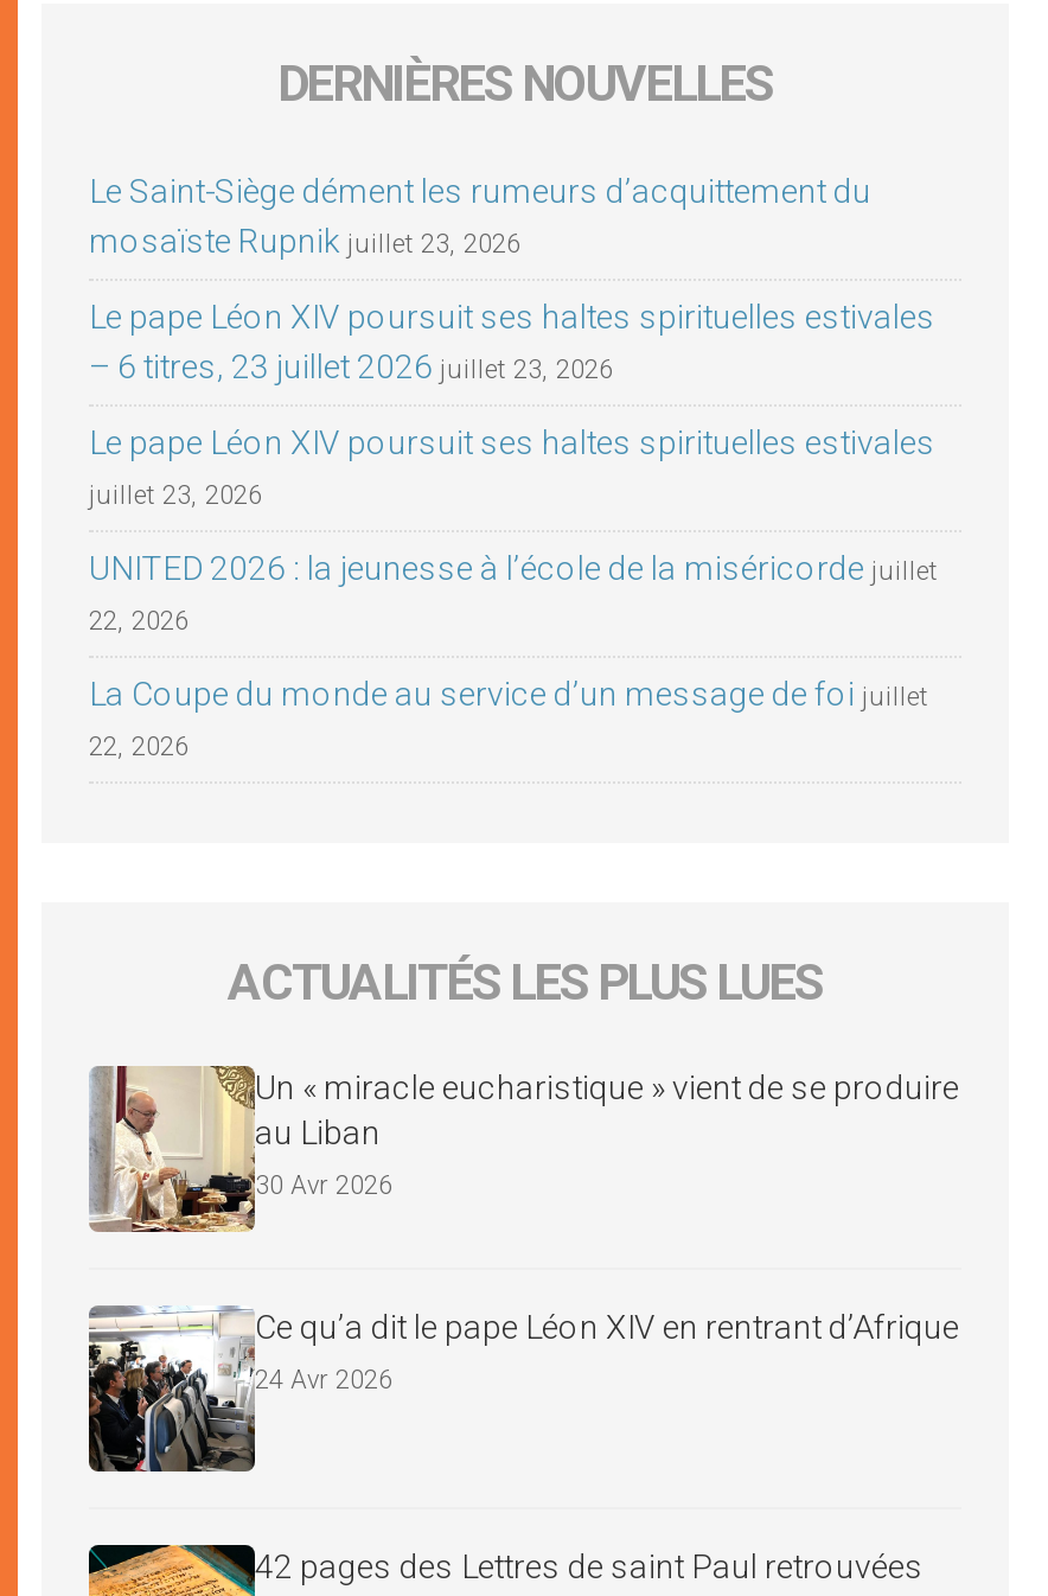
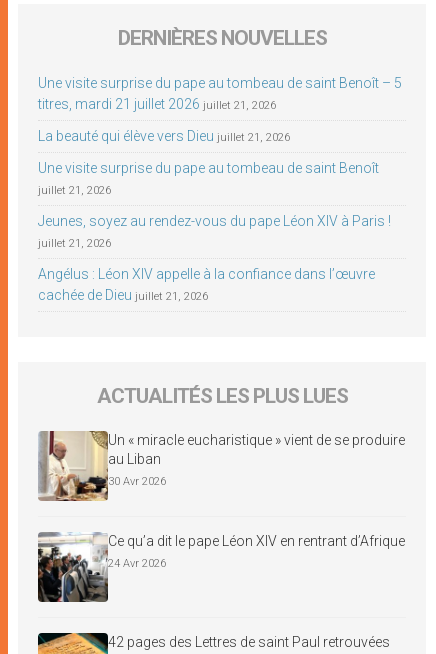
[89,172,938,763] Le Saint-Siège dément les rumeurs d’acquittement du | mosaïste Rupnik juillet 23, 2026 | Le pape Léon XIV poursuit ses haltes spirituelles estivales | – 6 titres, 23 juillet 2026 juillet 23, 2026 | Le pape Léon XIV poursuit ses haltes spirituelles estivales | juillet 23, 2026 | UNITED 2026 : la jeunesse à l’école de la miséricorde juillet | 22, 2026 | La Coupe du monde au service d’un message de foi juillet | 22, 2026 -> [38,75,402,303] Une visite surprise du pape au tombeau de saint Benoît – 5 | titres, mardi 21 juillet 2026 juillet 21, 2026 | La beauté qui élève vers Dieu juillet 21, 2026 | Une visite surprise du pape au tombeau de saint Benoît | juillet 21, 2026 | Jeunes, soyez au rendez-vous du pape Léon XIV à Paris ! | juillet 21, 2026 | Angélus : Léon XIV appelle à la confiance dans l’œuvre | cachée de Dieu juillet 21, 2026

